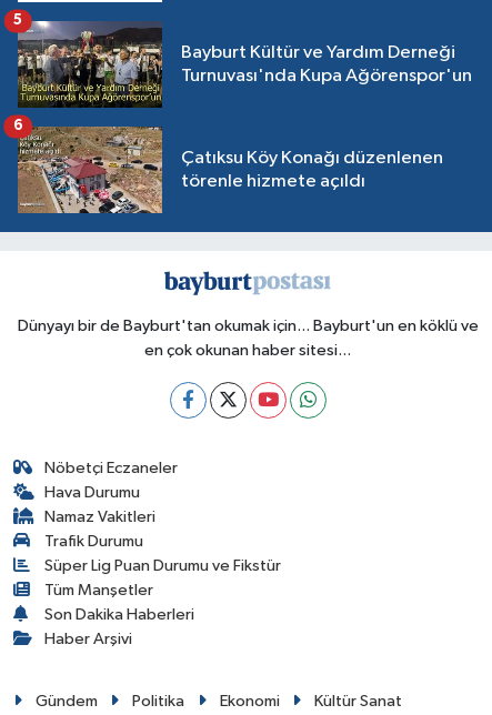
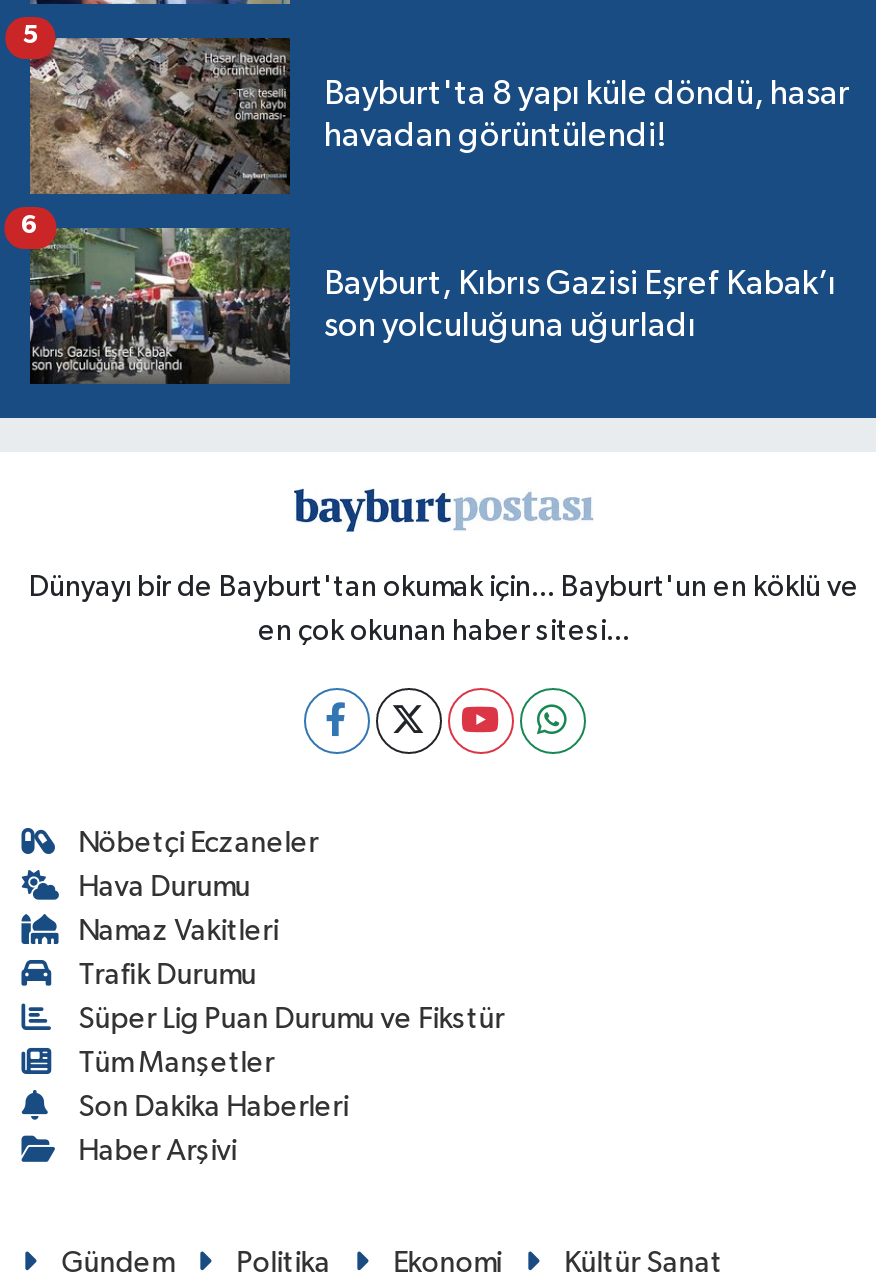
[17,20,472,109] [image] | Bayburt Kültür ve Yardım Derneği | Turnuvası'nda Kupa Ağörenspor'un -> [28,38,850,196] [image] | Bayburt'ta 8 yapı küle döndü, hasar | havadan görüntülendi!
[17,125,443,214] [image] | Çatıksu Köy Konağı düzenlenen | törenle hizmete açıldı -> [28,228,836,386] [image] | Bayburt, Kıbrıs Gazisi Eşref Kabak’ı | son yolculuğuna uğurladı

